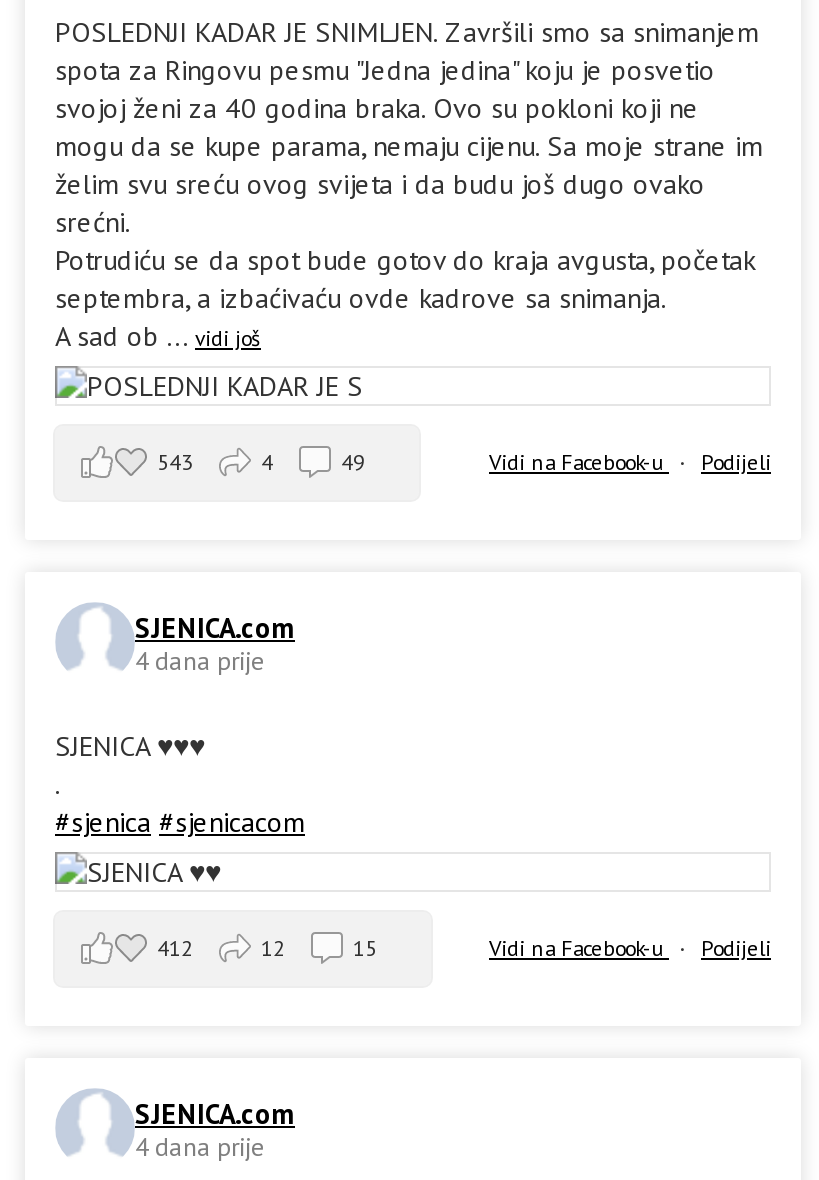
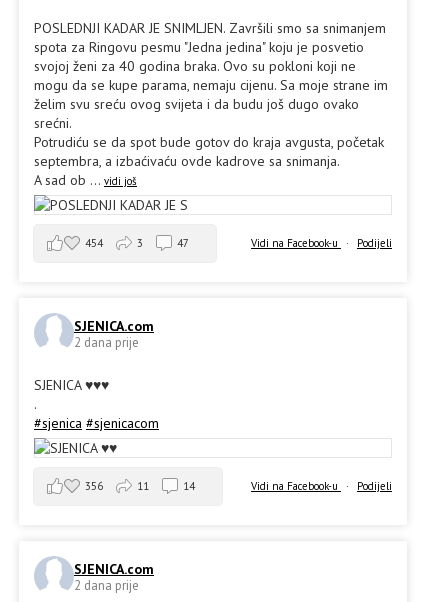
[157,448,193,476] 543 -> [85,236,103,250] 454
[261,448,273,476] 4 -> [137,236,143,250] 3
[341,448,365,476] 49 -> [177,236,189,250] 47
[135,645,265,679] 4 dana prije -> [74,334,139,351] 2 dana prije
[157,934,193,962] 412 -> [85,479,103,493] 356
[261,934,285,962] 12 -> [137,479,149,493] 11
[353,934,377,962] 15 -> [183,479,195,493] 14
[135,1131,265,1165] 4 dana prije -> [74,577,139,594] 2 dana prije

